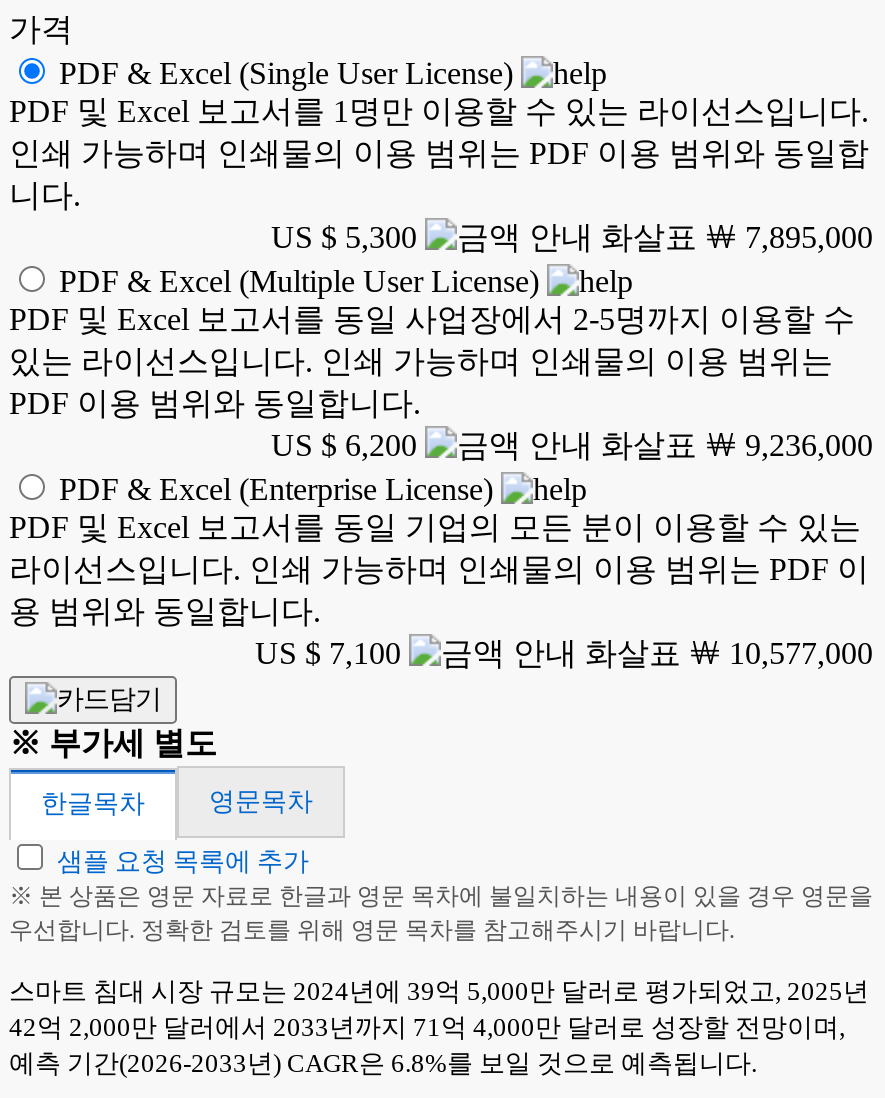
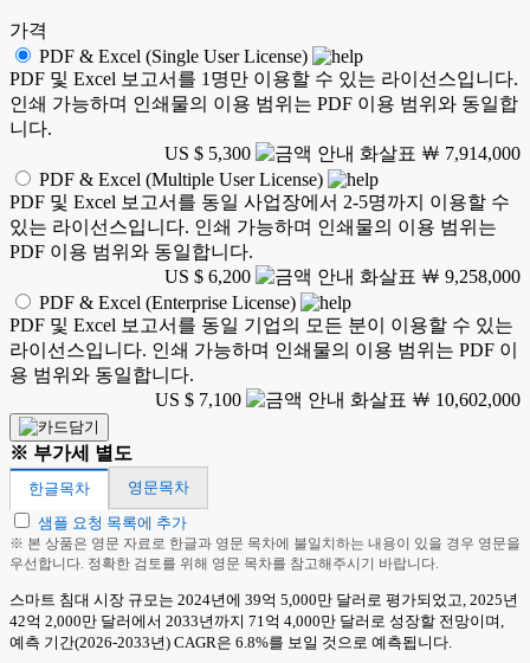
[705,220,873,254] ￦ 7,895,000 -> [421,143,521,163] ￦ 7,914,000
[705,428,873,462] ￦ 9,236,000 -> [421,266,521,287] ￦ 9,258,000
[689,636,873,670] ￦ 10,577,000 -> [412,390,521,410] ￦ 10,602,000

